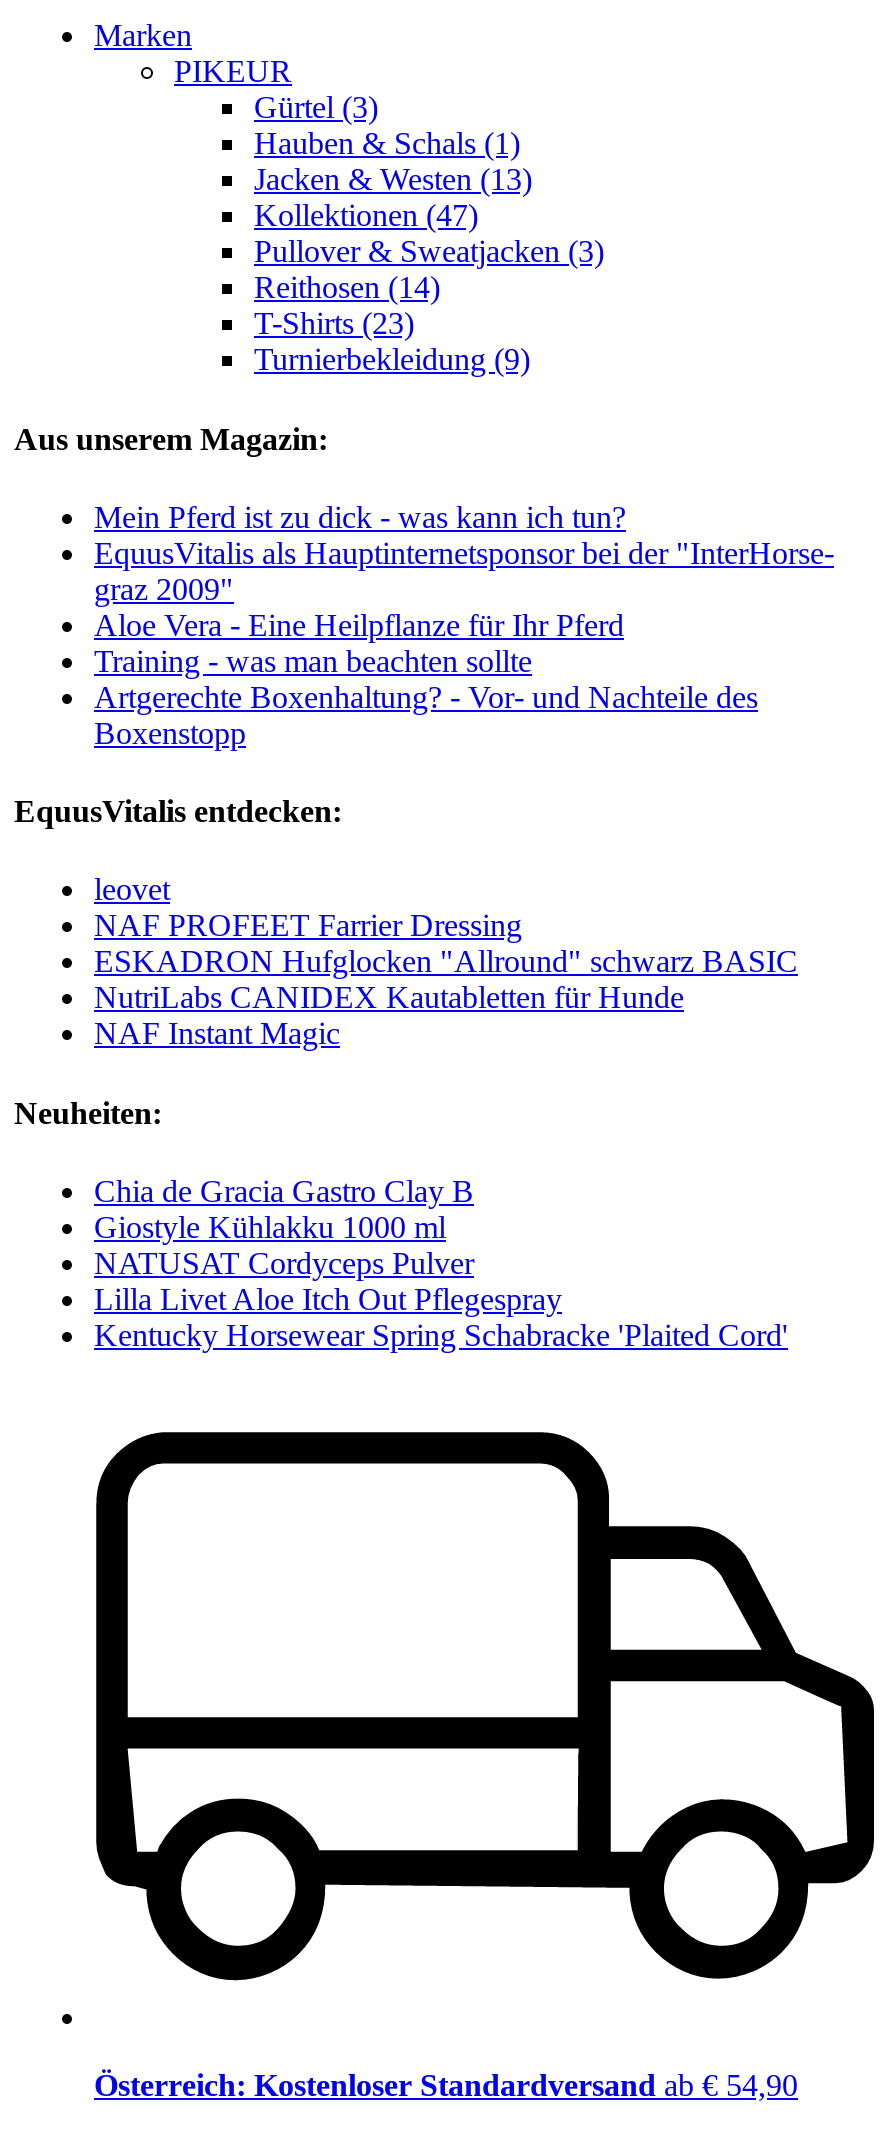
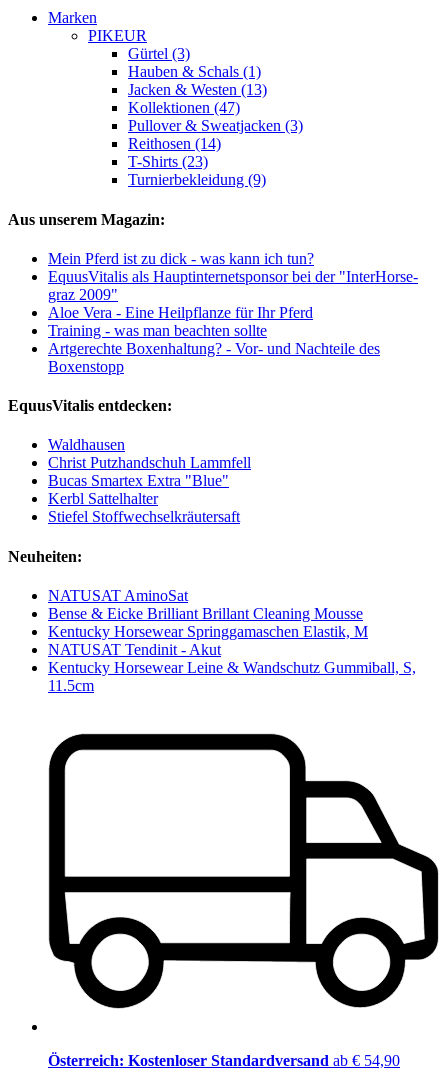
[94,873,798,1051] leovet | NAF PROFEET Farrier Dressing | ESKADRON Hufglocken "Allround" schwarz BASIC | NutriLabs CANIDEX Kautabletten für Hunde | NAF Instant Magic -> [48,436,251,525] Waldhausen | Christ Putzhandschuh Lammfell | Bucas Smartex Extra "Blue" | Kerbl Sattelhalter | Stiefel Stoffwechselkräutersaft
[94,1174,788,1352] Chia de Gracia Gastro Clay B | Giostyle Kühlakku 1000 ml | NATUSAT Cordyceps Pulver | Lilla Livet Aloe Itch Out Pflegespray | Kentucky Horsewear Spring Schabracke 'Plaited Cord' -> [48,587,416,694] NATUSAT AminoSat | Bense & Eicke Brilliant Brillant Cleaning Mousse | Kentucky Horsewear Springgamaschen Elastik, M | NATUSAT Tendinit - Akut | Kentucky Horsewear Leine & Wandschutz Gummiball, S, | 11.5cm

